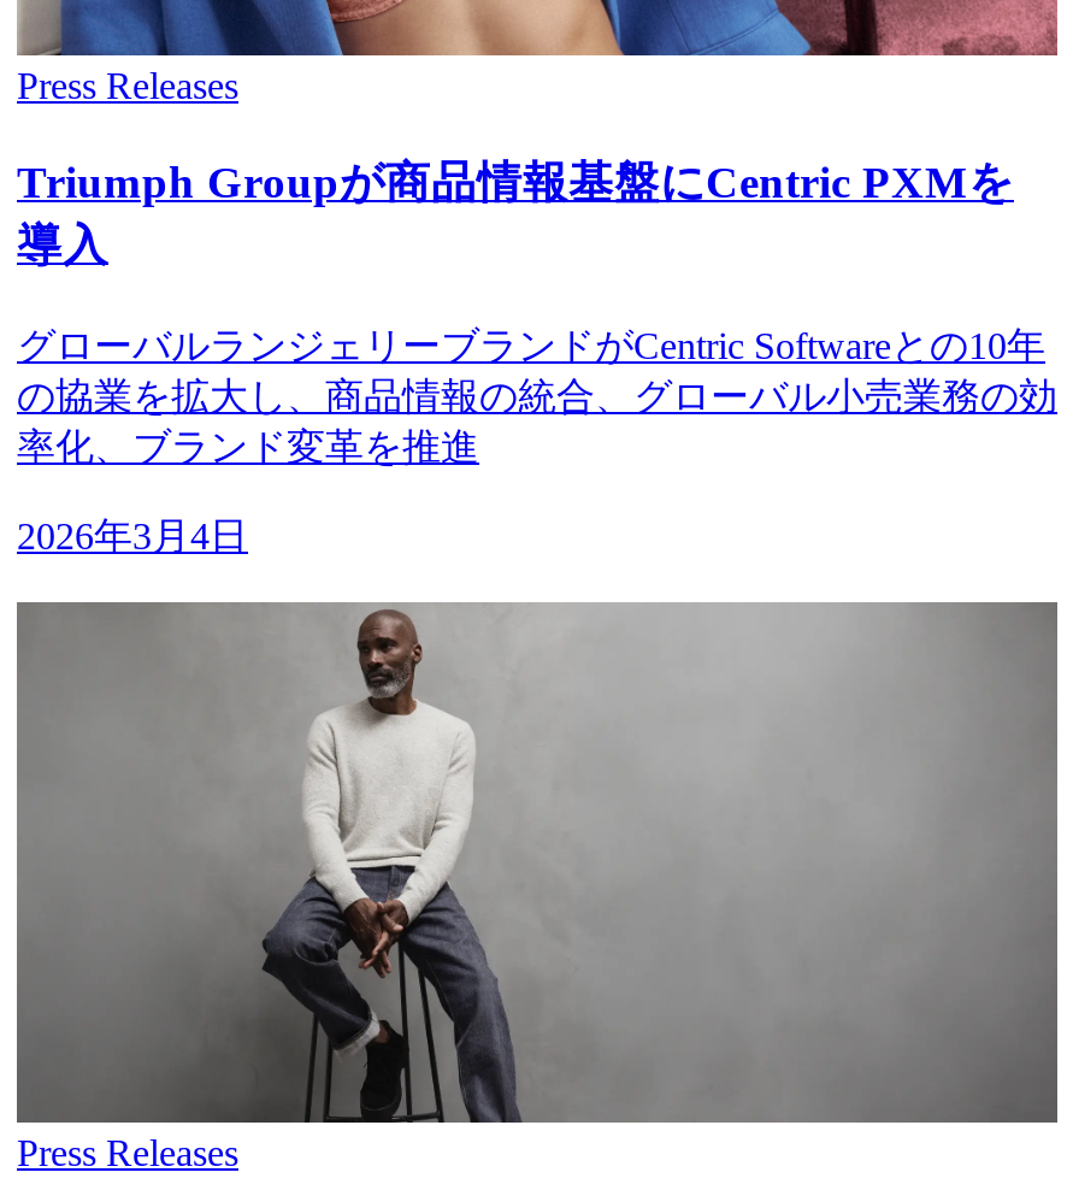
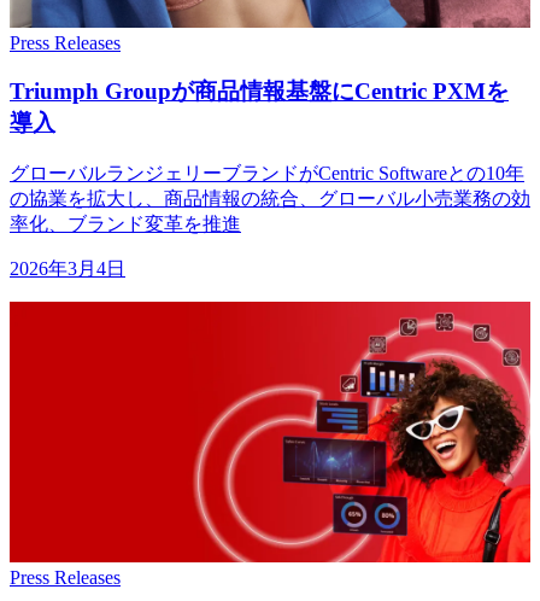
[14,600,1060,1125] [image] -> [8,300,532,564] [image]

